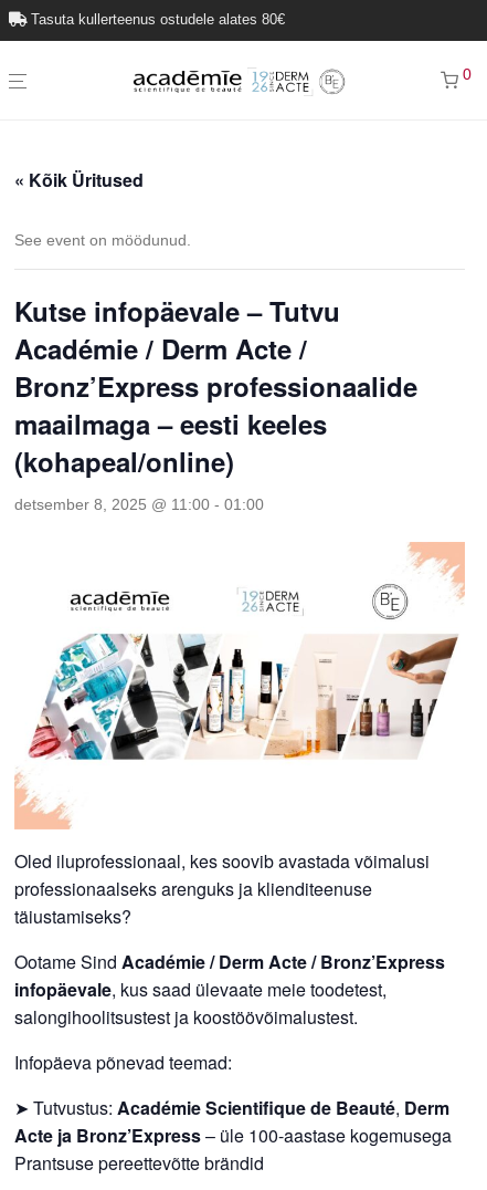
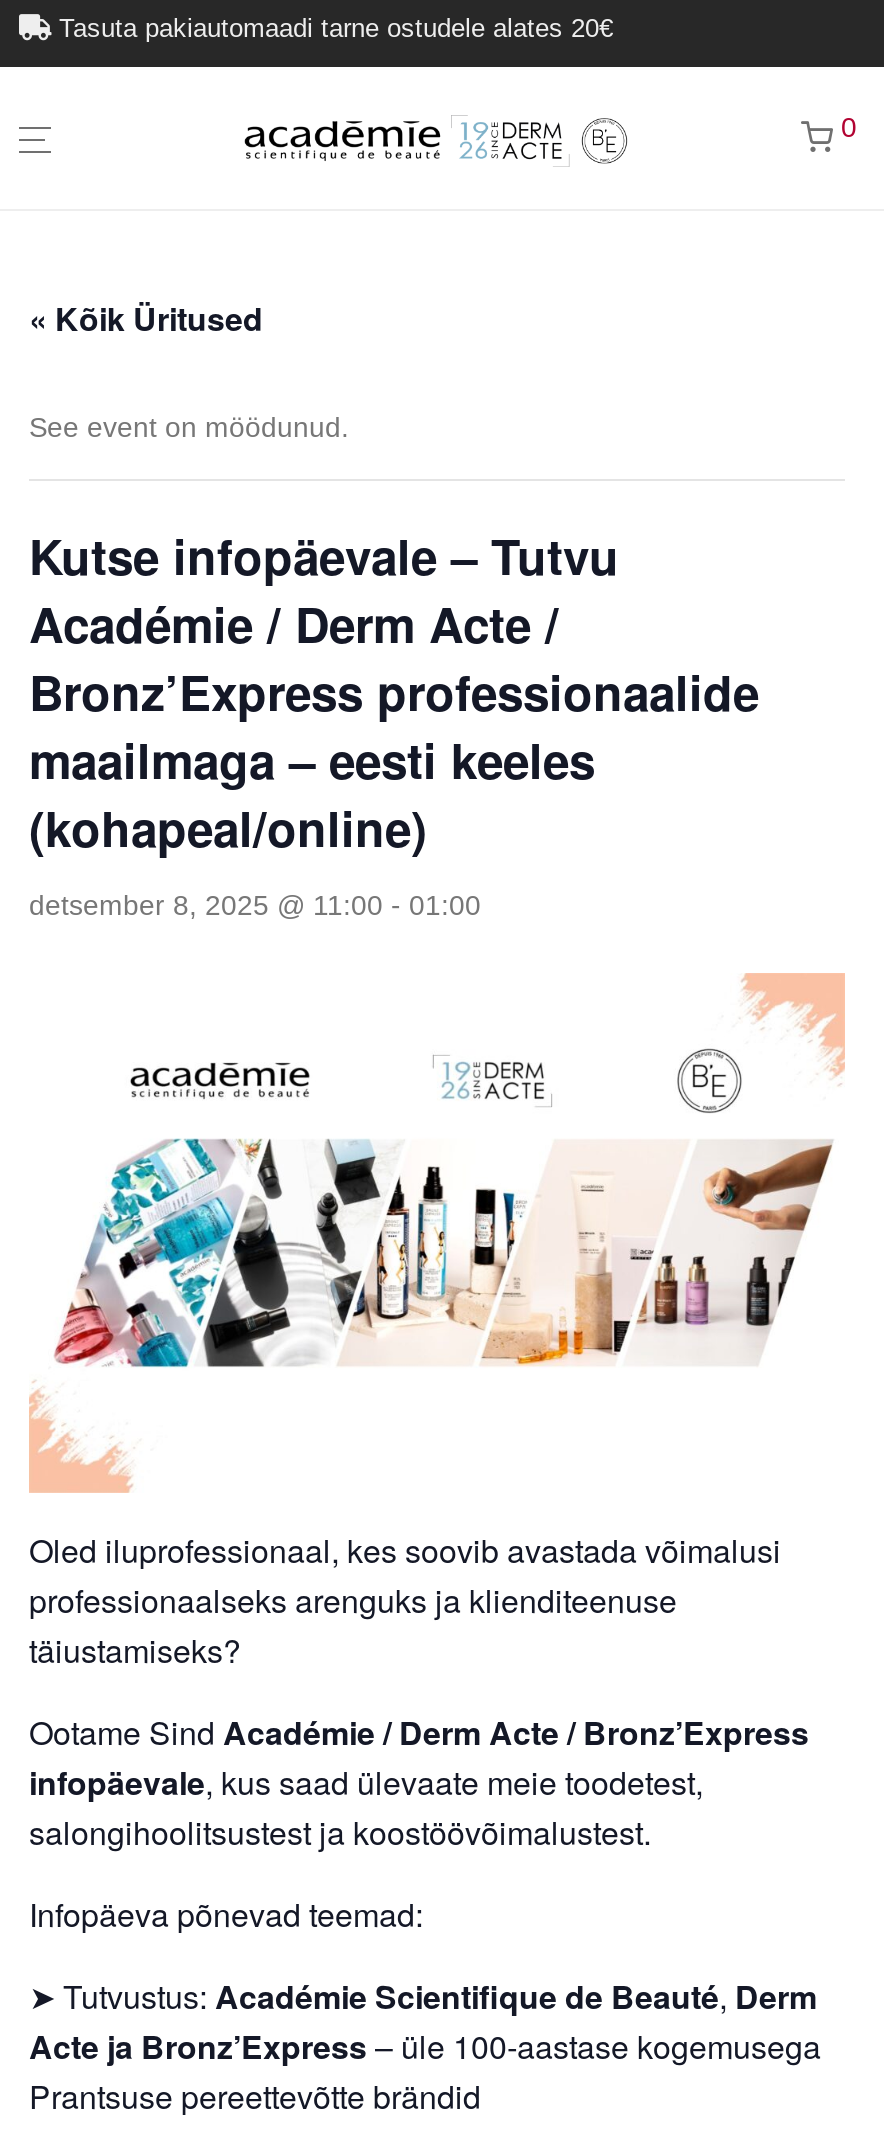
[27,11,285,28] Tasuta kullerteenus ostudele alates 80€ -> [51,13,613,43] Tasuta pakiautomaadi tarne ostudele alates 20€

